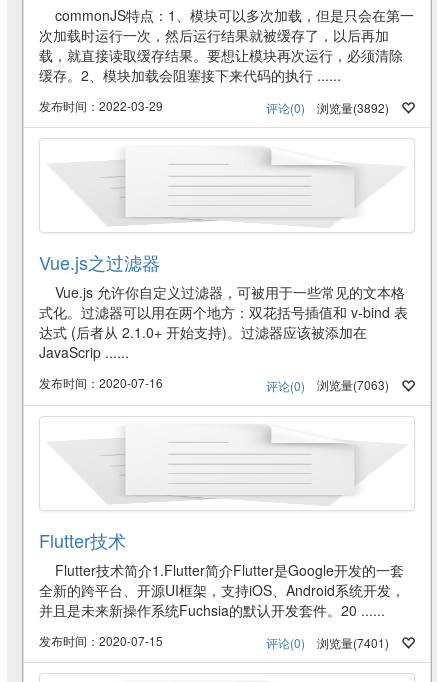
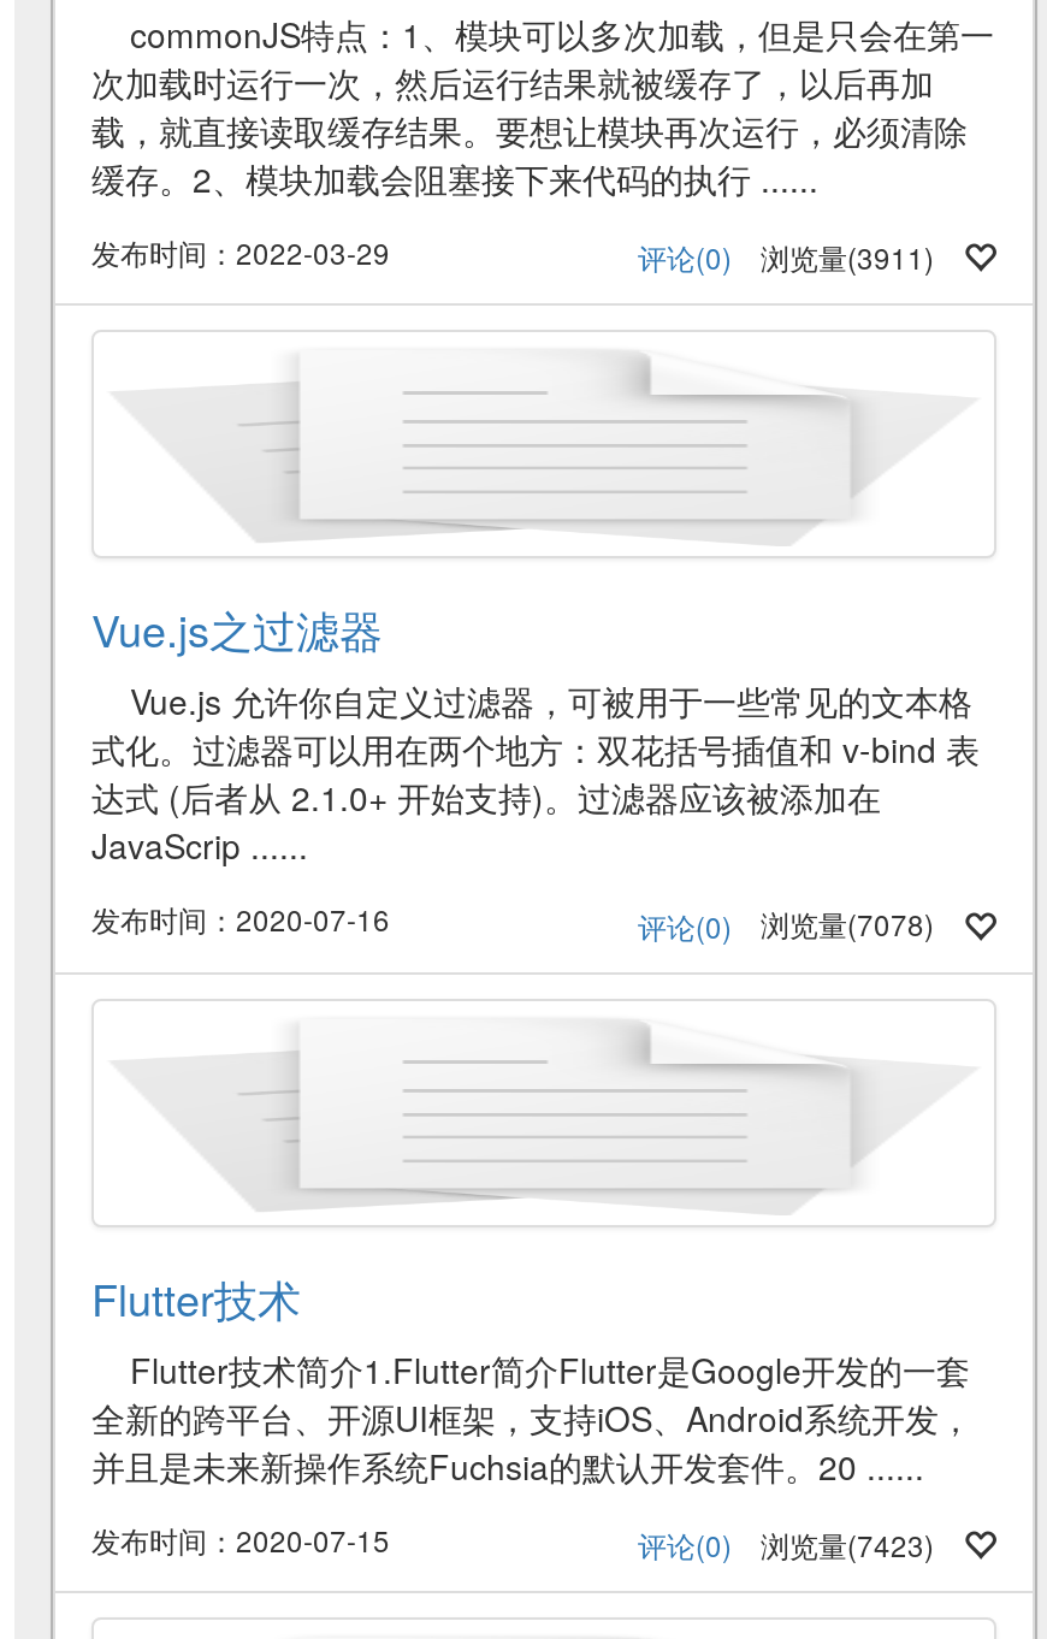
[266,99,389,116] 评论(0) 浏览量(3892) -> [638,236,934,278] 评论(0) 浏览量(3911)
[266,376,389,394] 评论(0) 浏览量(7063) -> [638,903,934,945] 评论(0) 浏览量(7078)
[266,634,389,651] 评论(0) 浏览量(7401) -> [638,1523,934,1565] 评论(0) 浏览量(7423)

